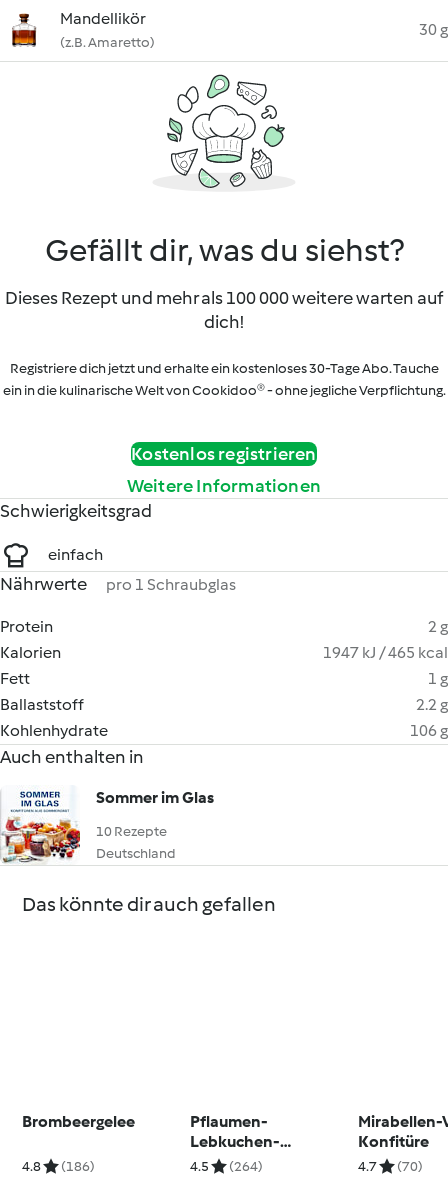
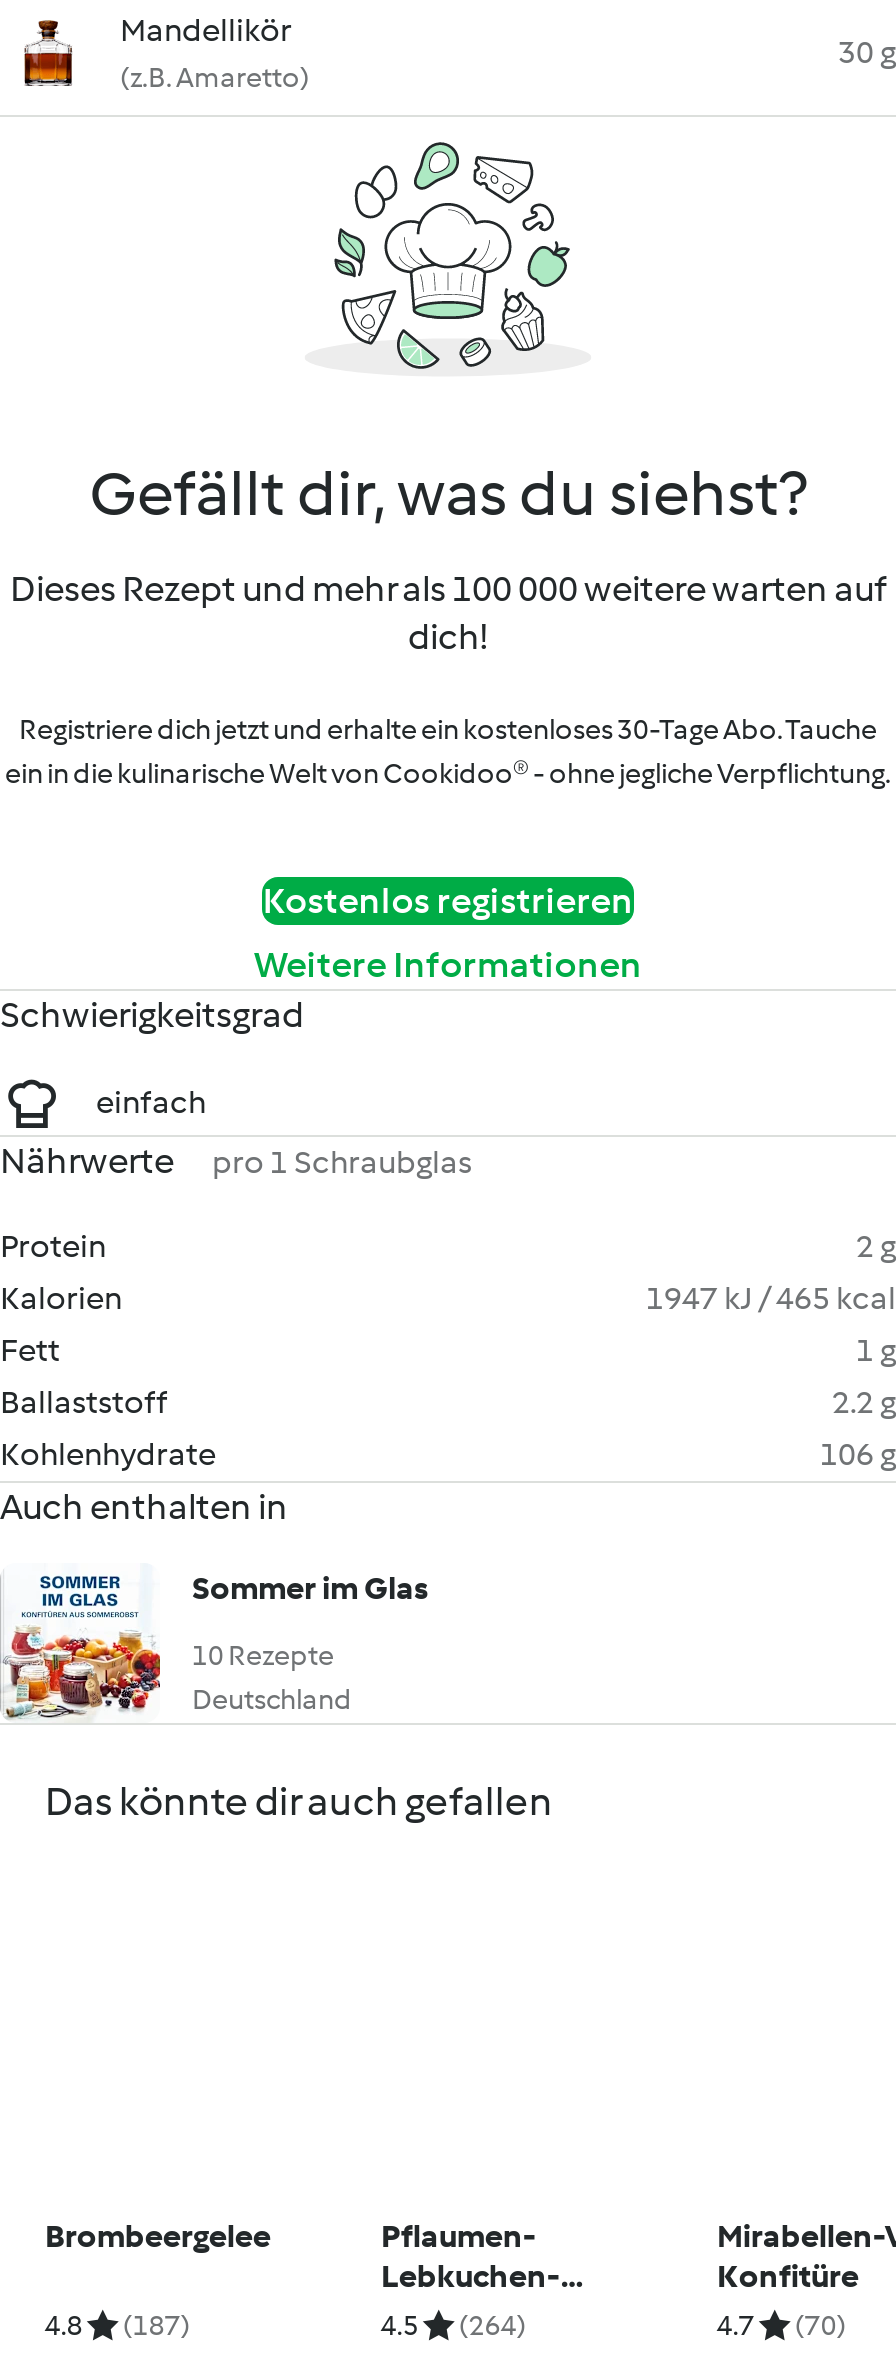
[22,1158,95,1175] 4.8 (186) -> [45,2309,191,2343] 4.8 (187)

